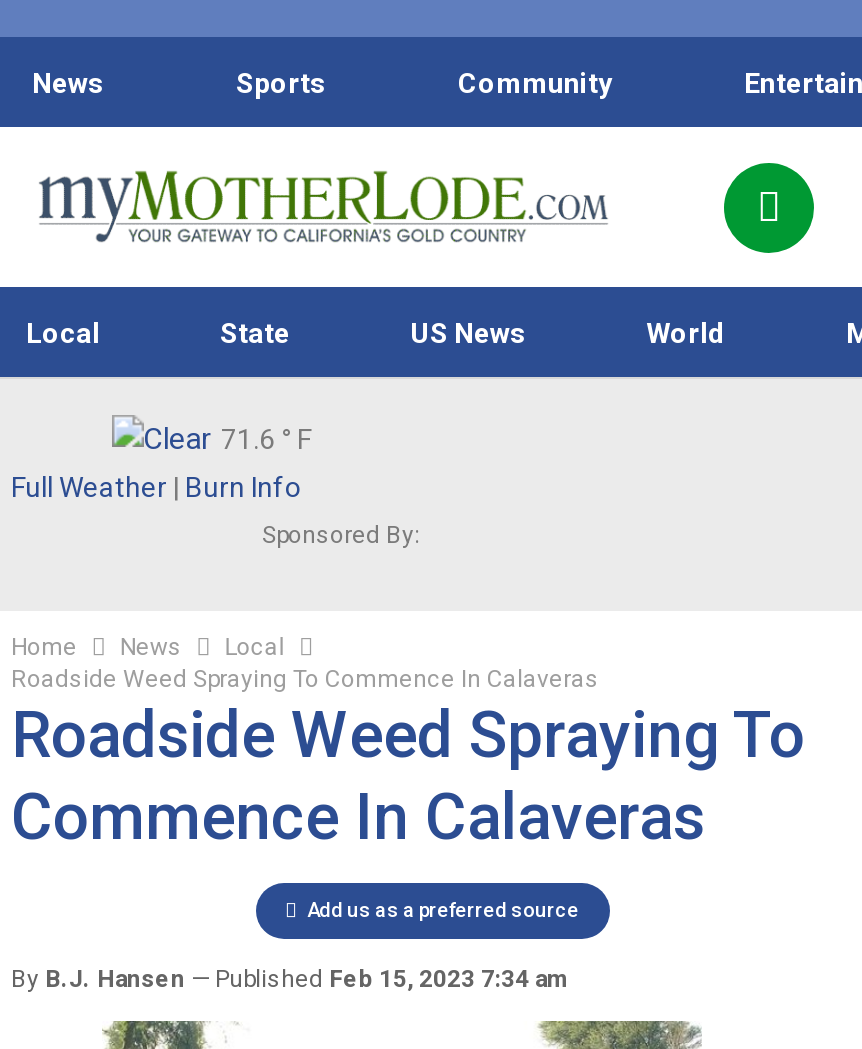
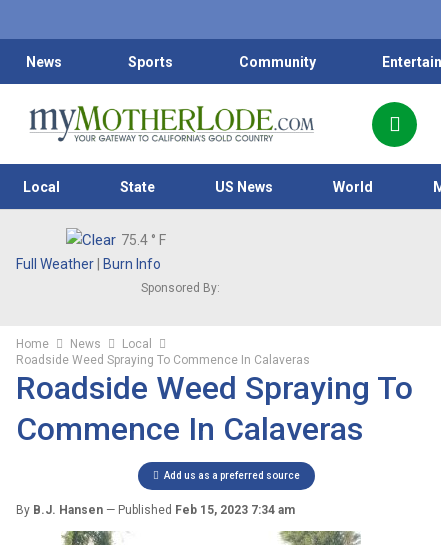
[221,423,311,455] 71.6 ° F -> [120,232,165,248] 75.4 ° F

